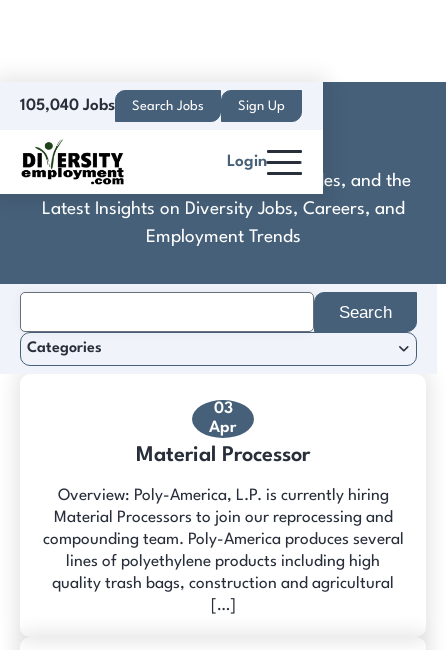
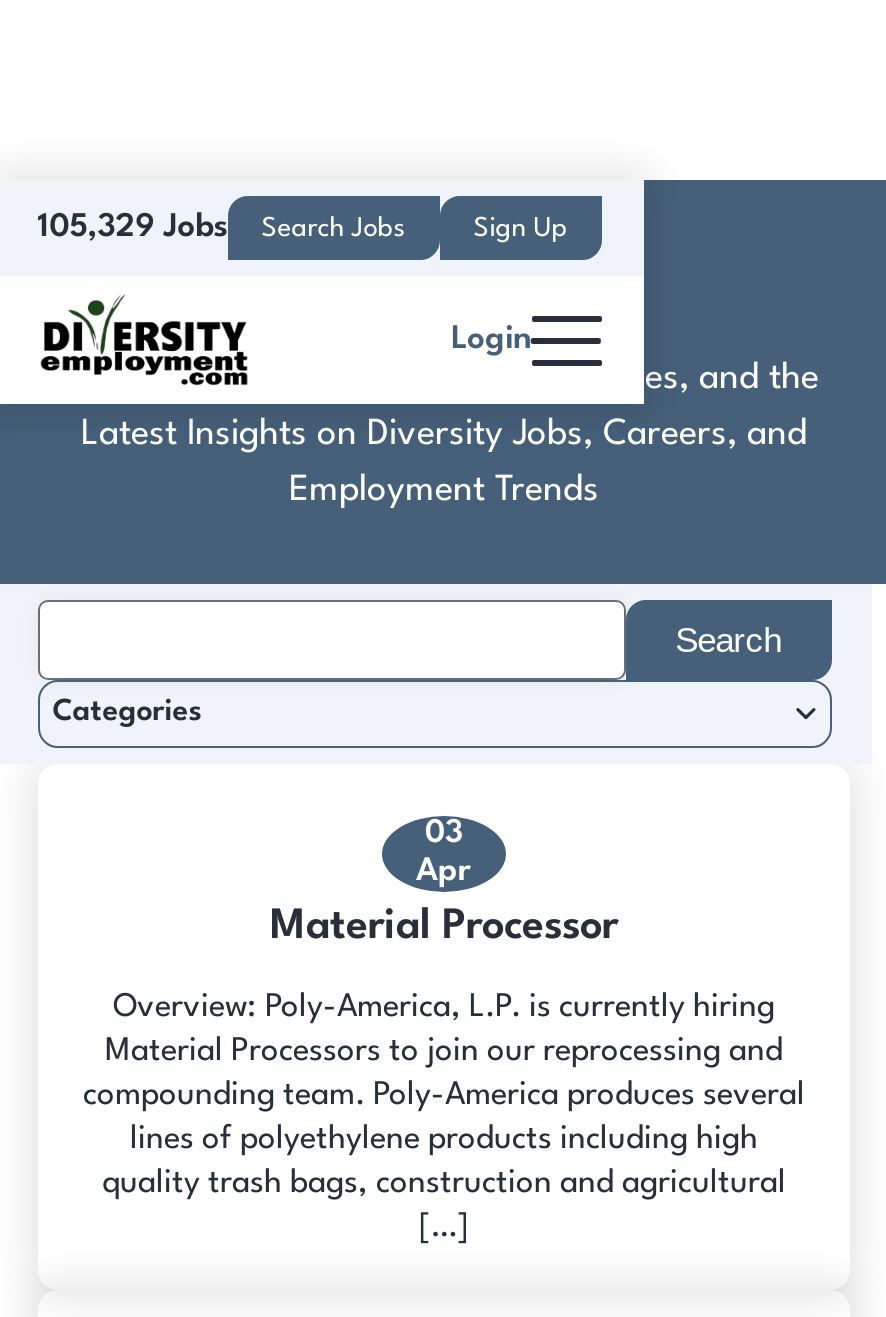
[20,97,204,113] 105,040 Jobs Search Jobs -> [38,211,406,243] 105,329 Jobs Search Jobs

